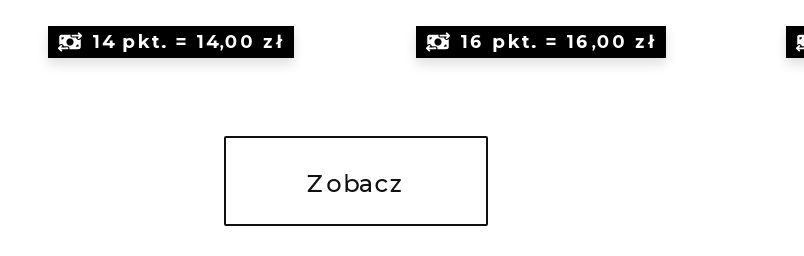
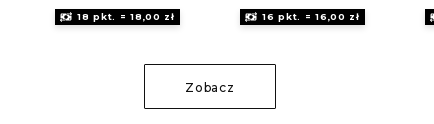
[92,29,284,51] 14 pkt. = 14,00 zł -> [77,11,175,22] 18 pkt. = 18,00 zł

